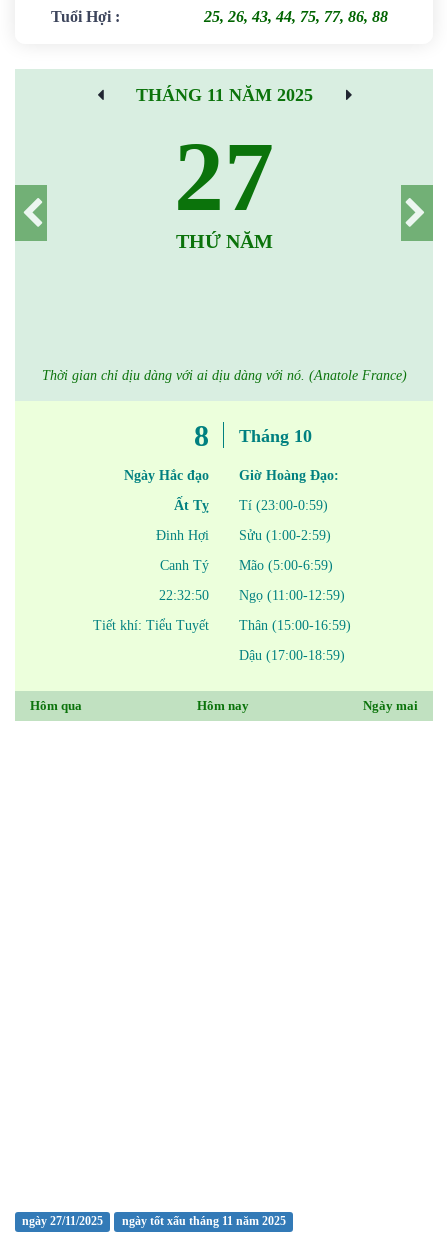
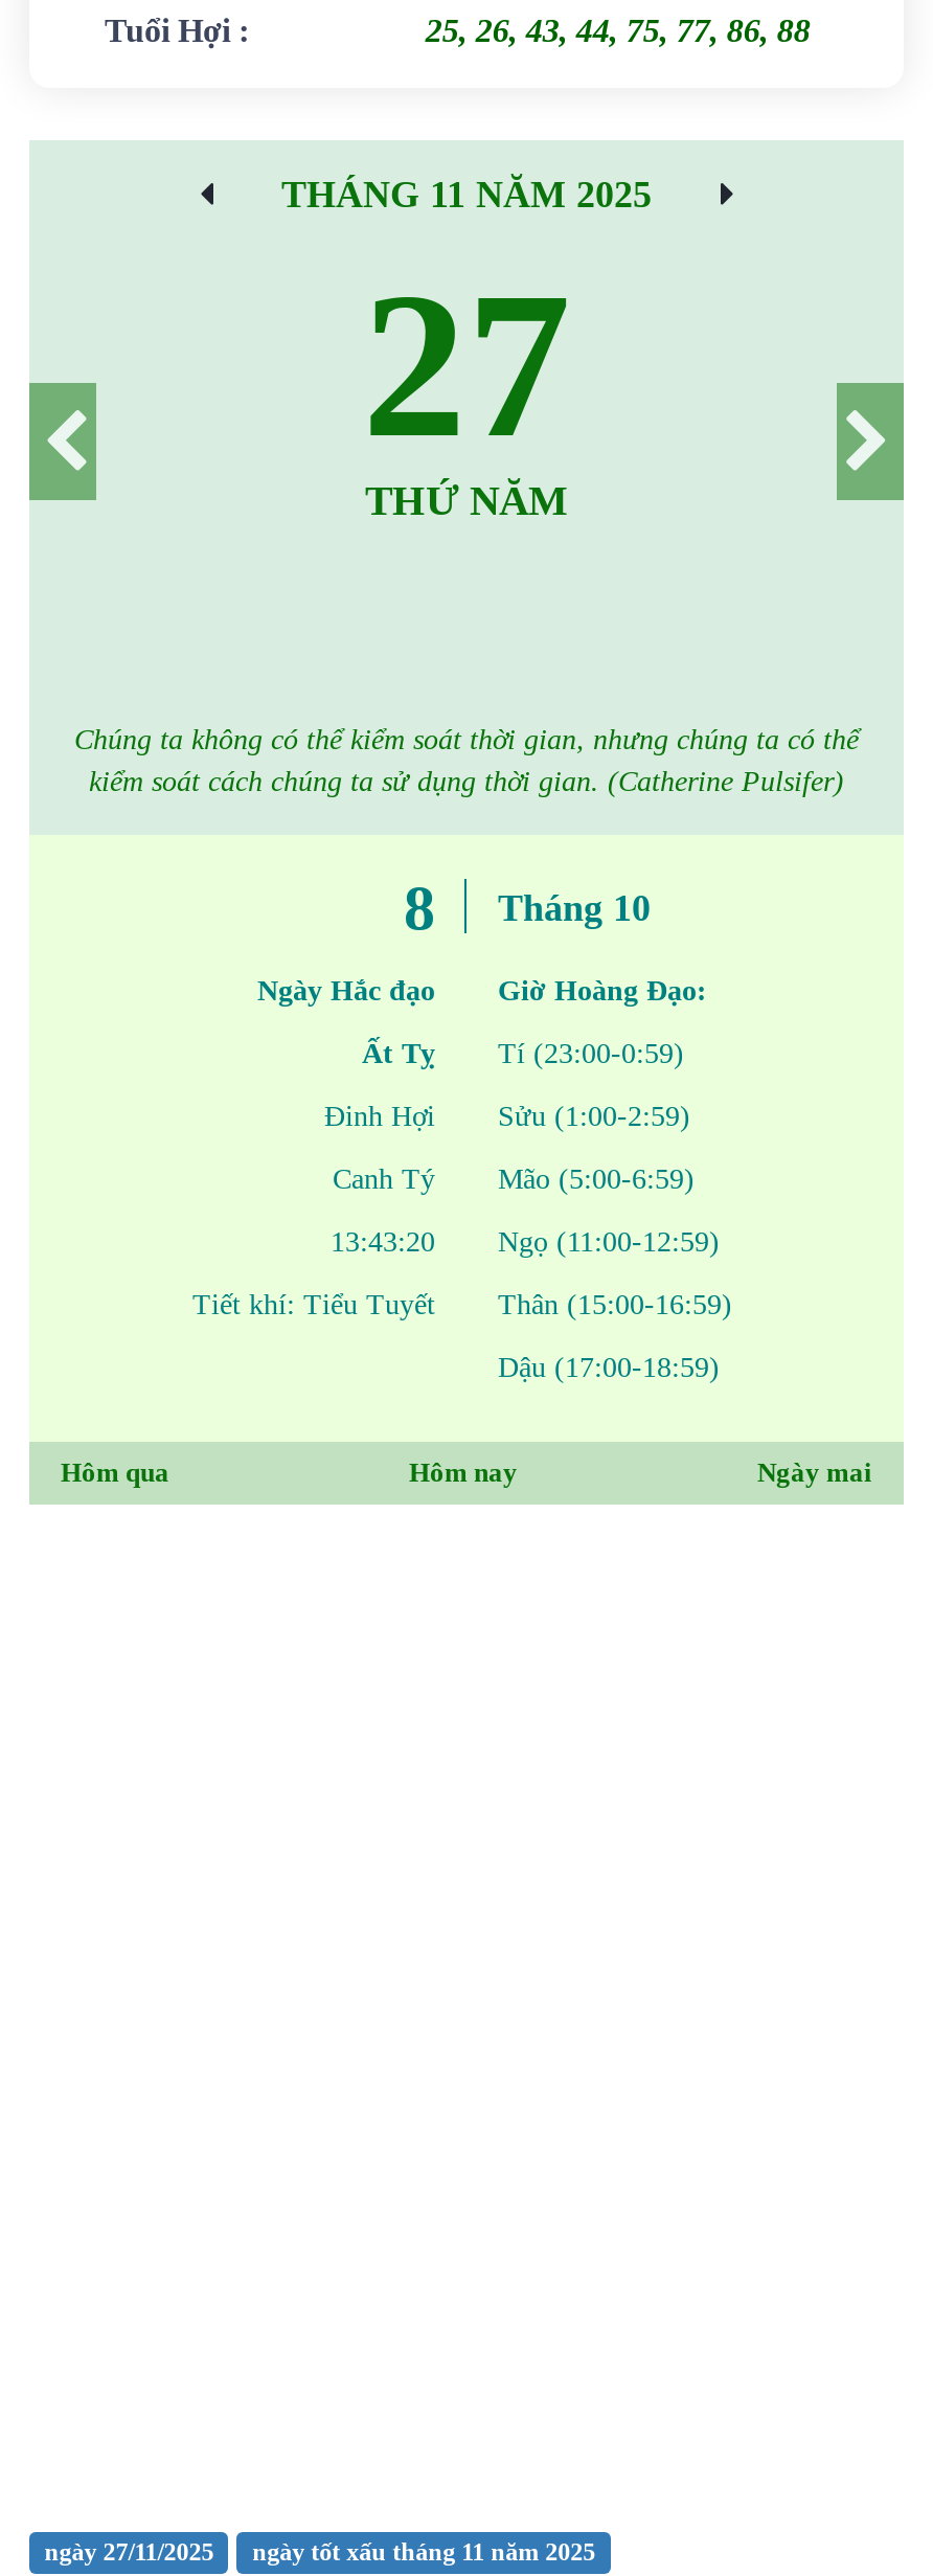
[41,368,406,383] Thời gian chỉ dịu dàng với ai dịu dàng với nó. (Anatole France) -> [74,724,859,797] Chúng ta không có thể kiểm soát thời gian, nhưng chúng ta có thể | kiểm soát cách chúng ta sử dụng thời gian. (Catherine Pulsifer)
[159,588,345,603] 22:32:50 Ngọ (11:00-12:59) -> [331,1226,720,1258] 13:43:20 Ngọ (11:00-12:59)

